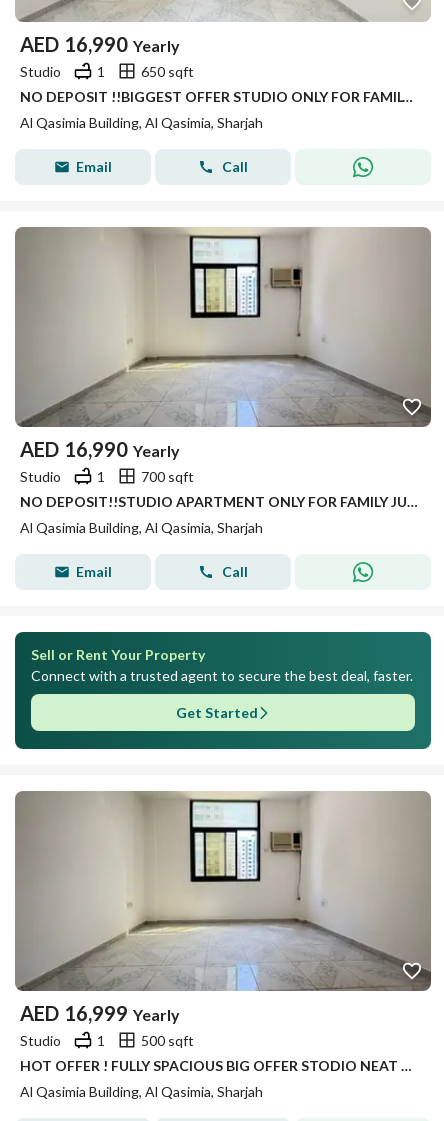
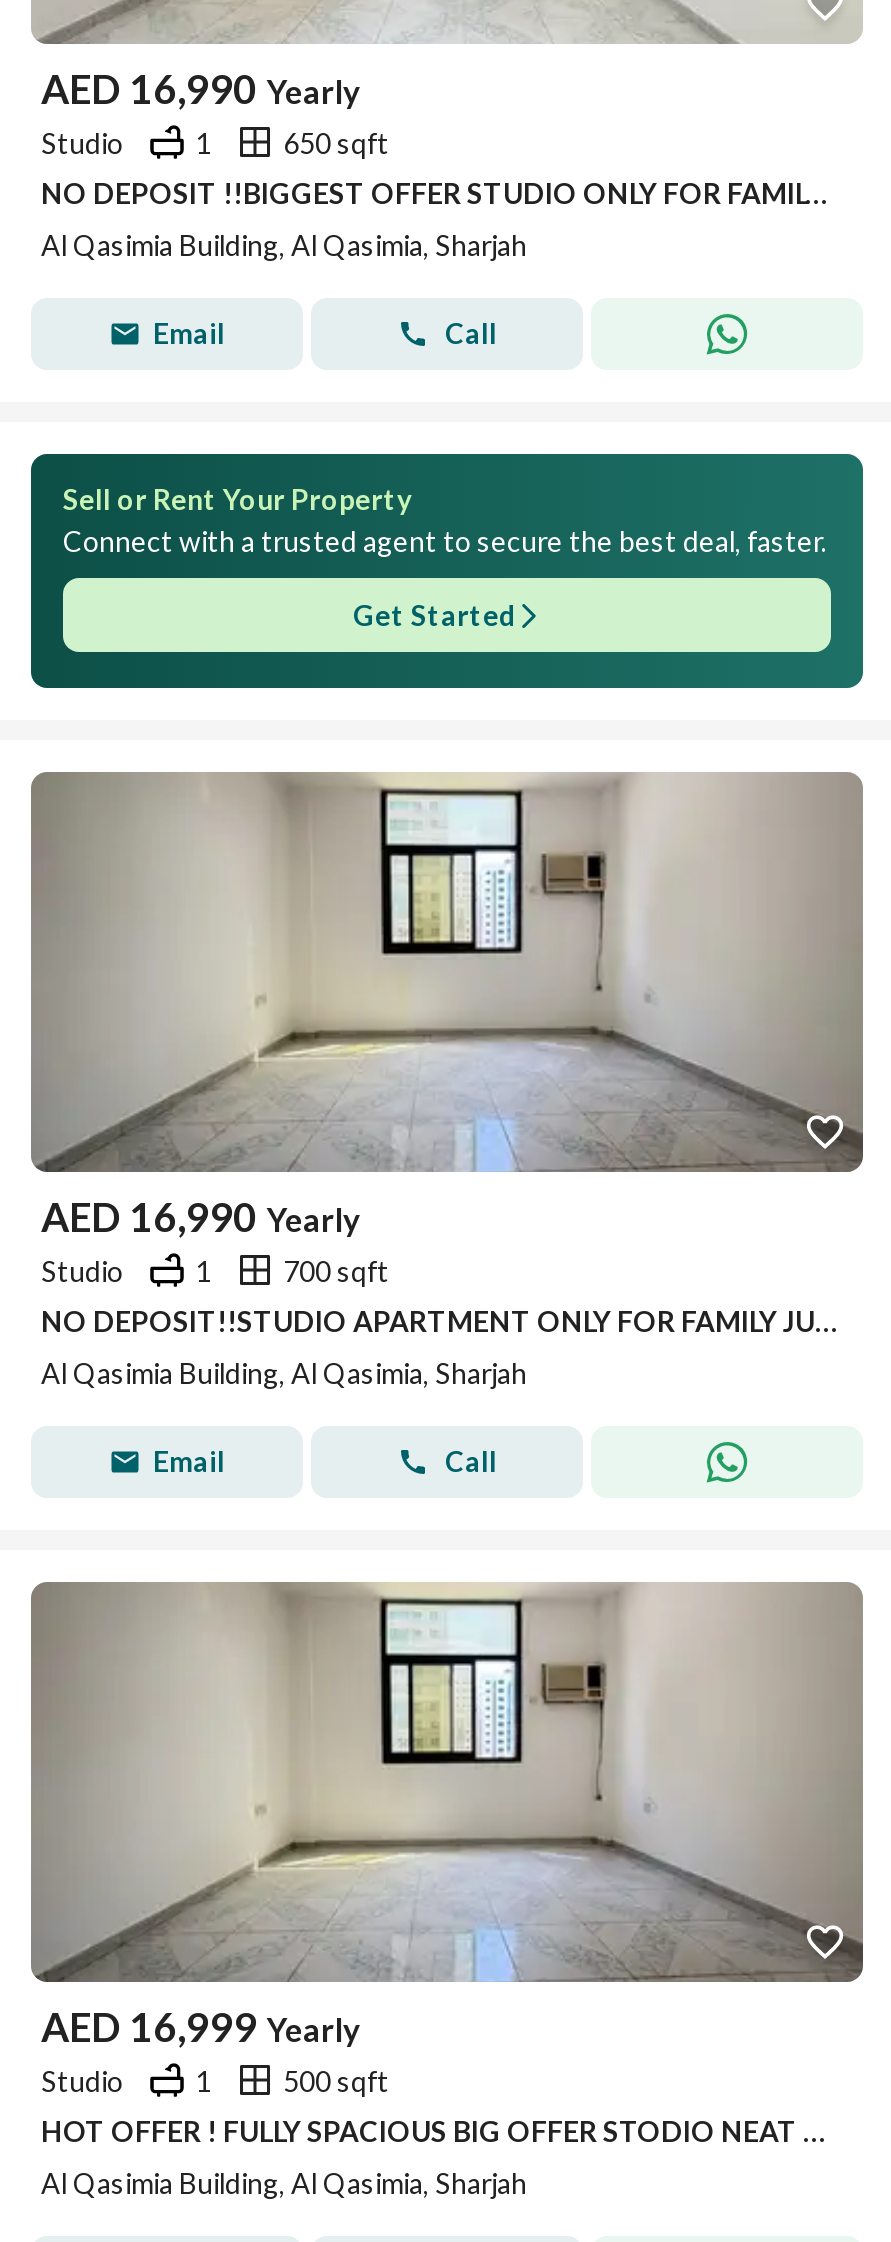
moved [20,226,431,580] -> [41,770,863,1478]: [image] | AED 16,990 Yearly | Studio | 1 | 700 sqft | Al Qasimia Building, Al Qasimia, Sharjah | Email | Call
moved [14,631,432,750] -> [29,452,865,690]: [image] | Sell or Rent Your Property | Connect with a trusted agent to secure the best deal, faster. | Get Started

